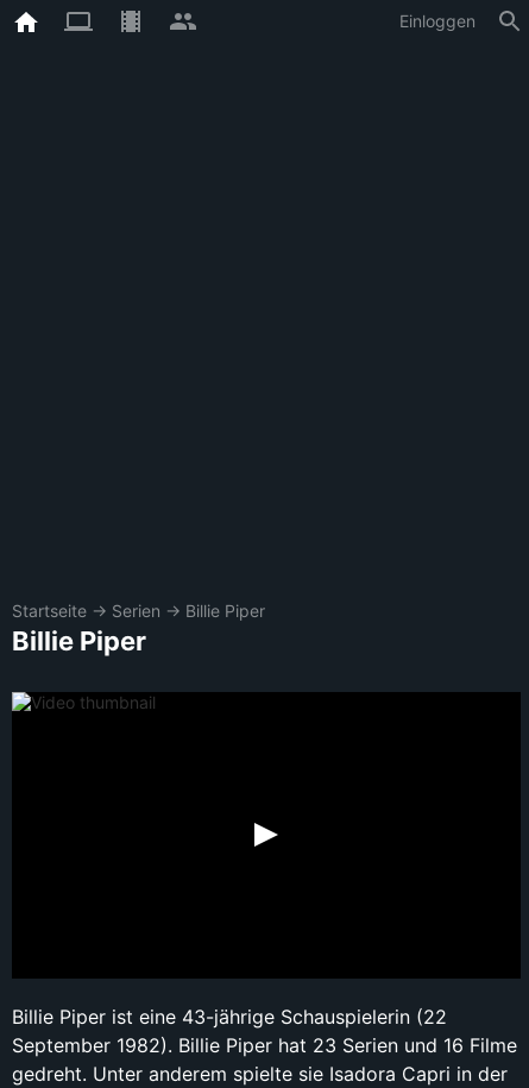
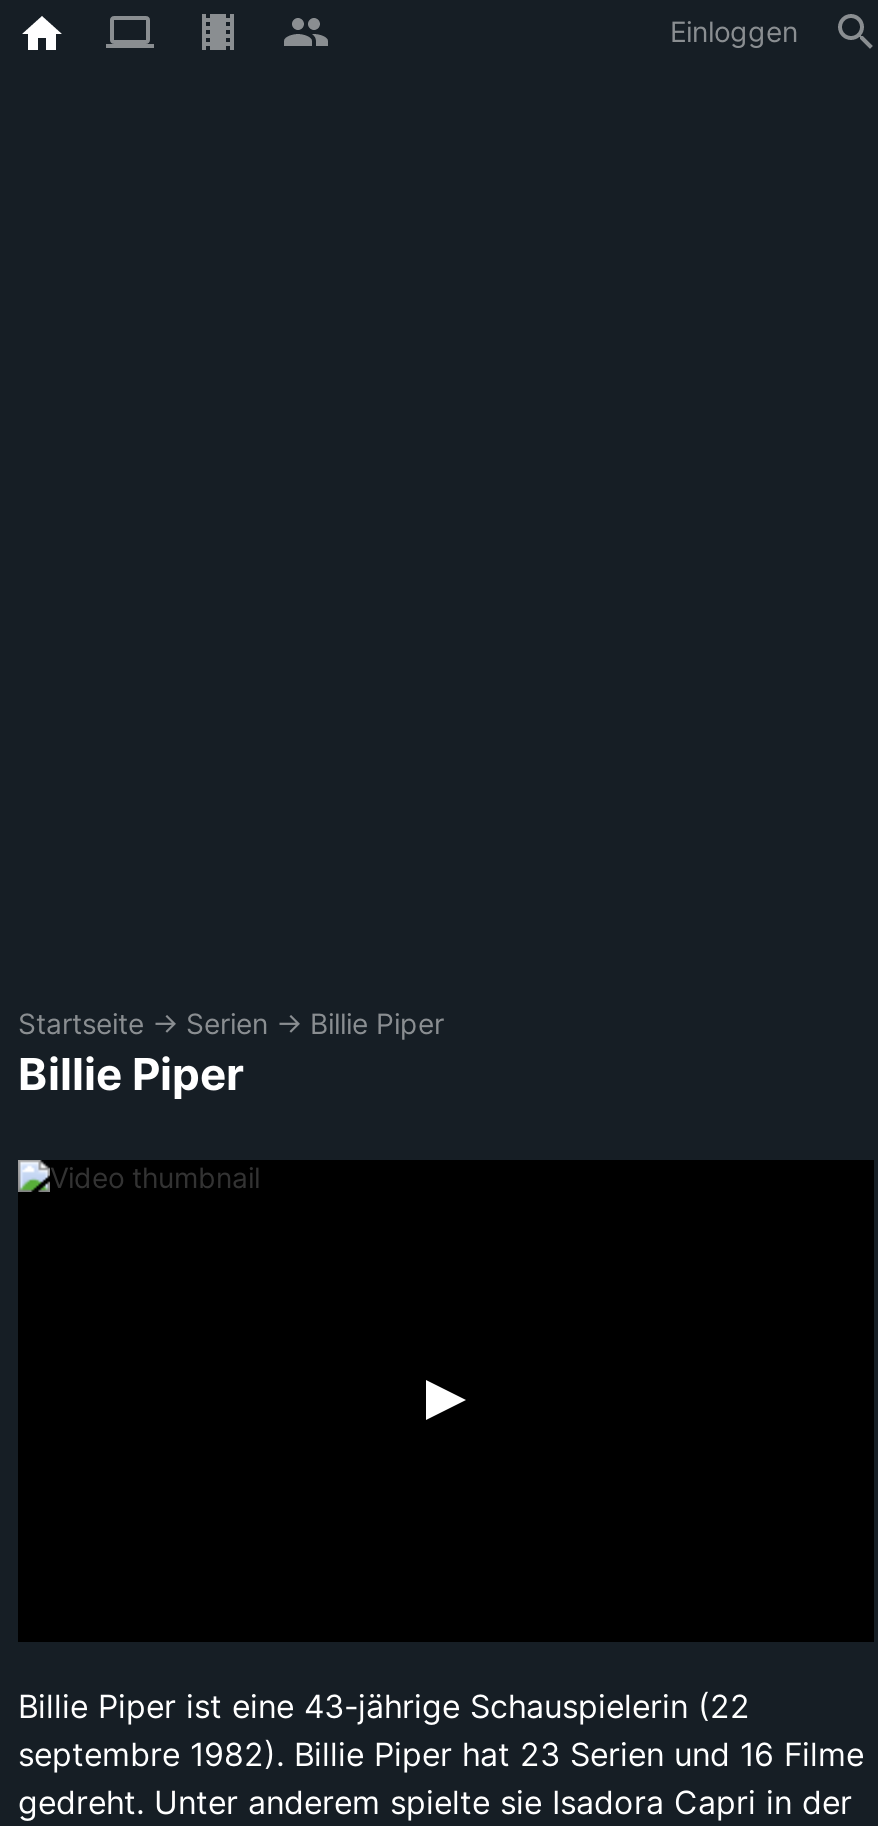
[12,1033,517,1057] September 1982). Billie Piper hat 23 Serien und 16 Filme -> [18,1734,864,1774] septembre 1982). Billie Piper hat 23 Serien und 16 Filme

